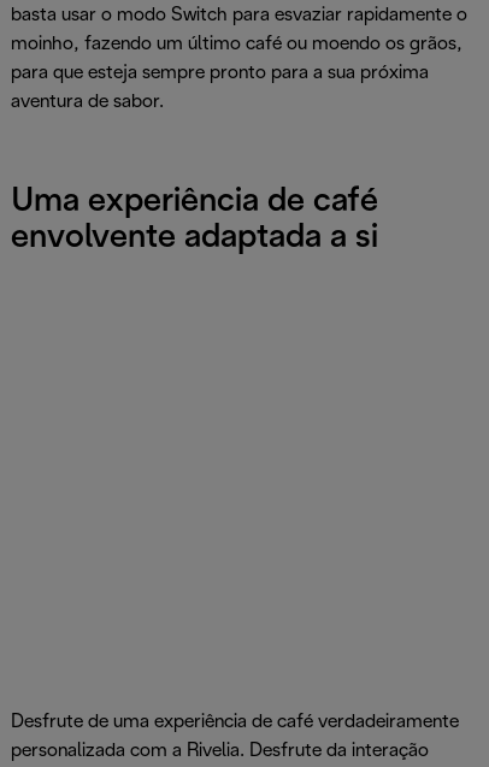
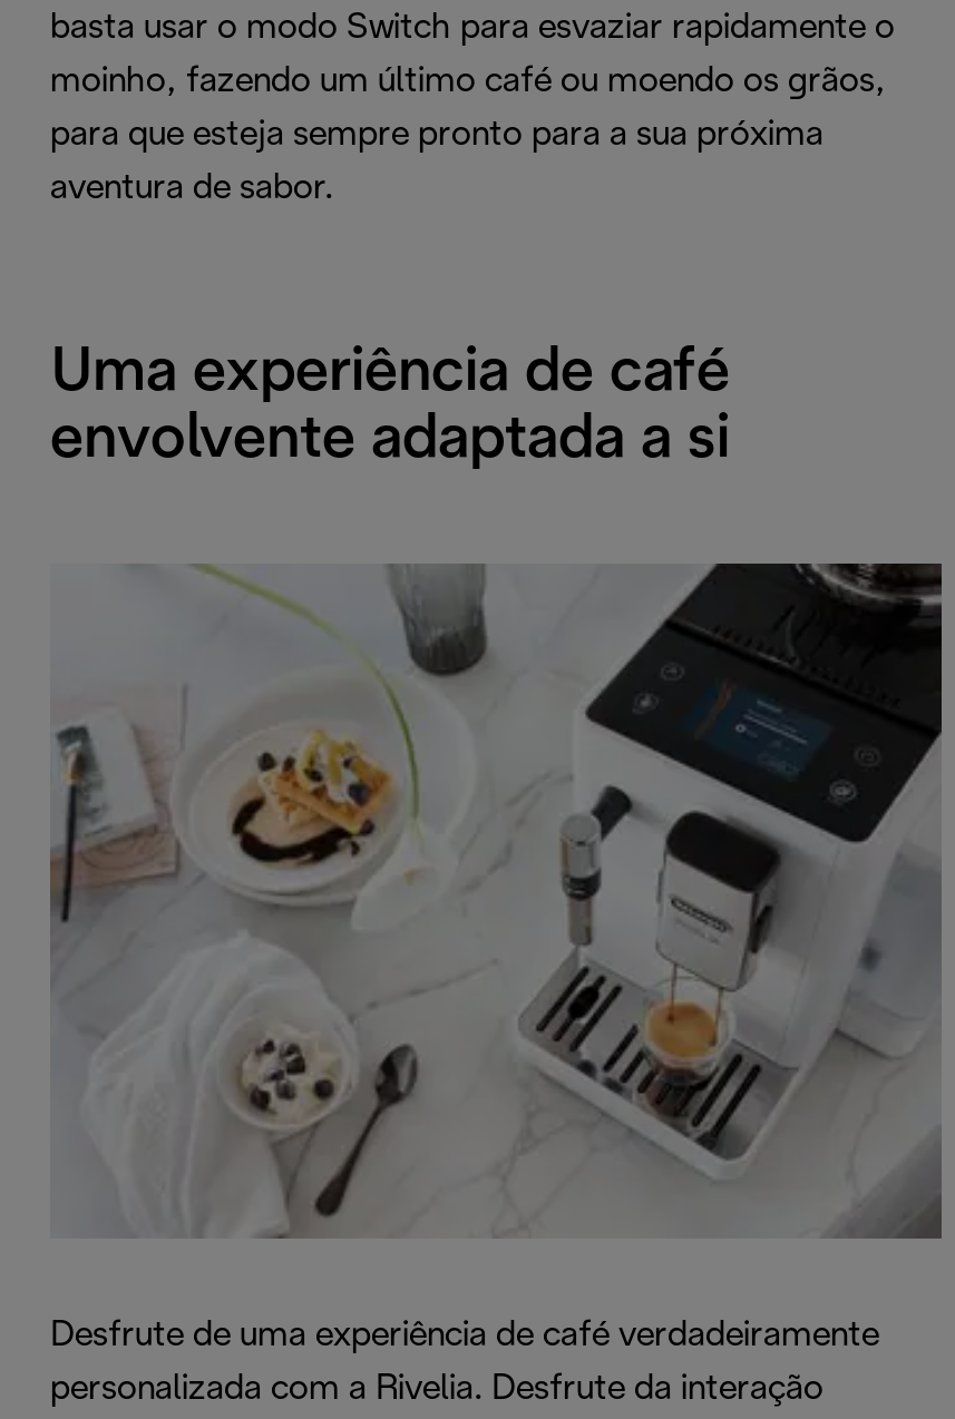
none -> [48,561,944,1241] [image]

